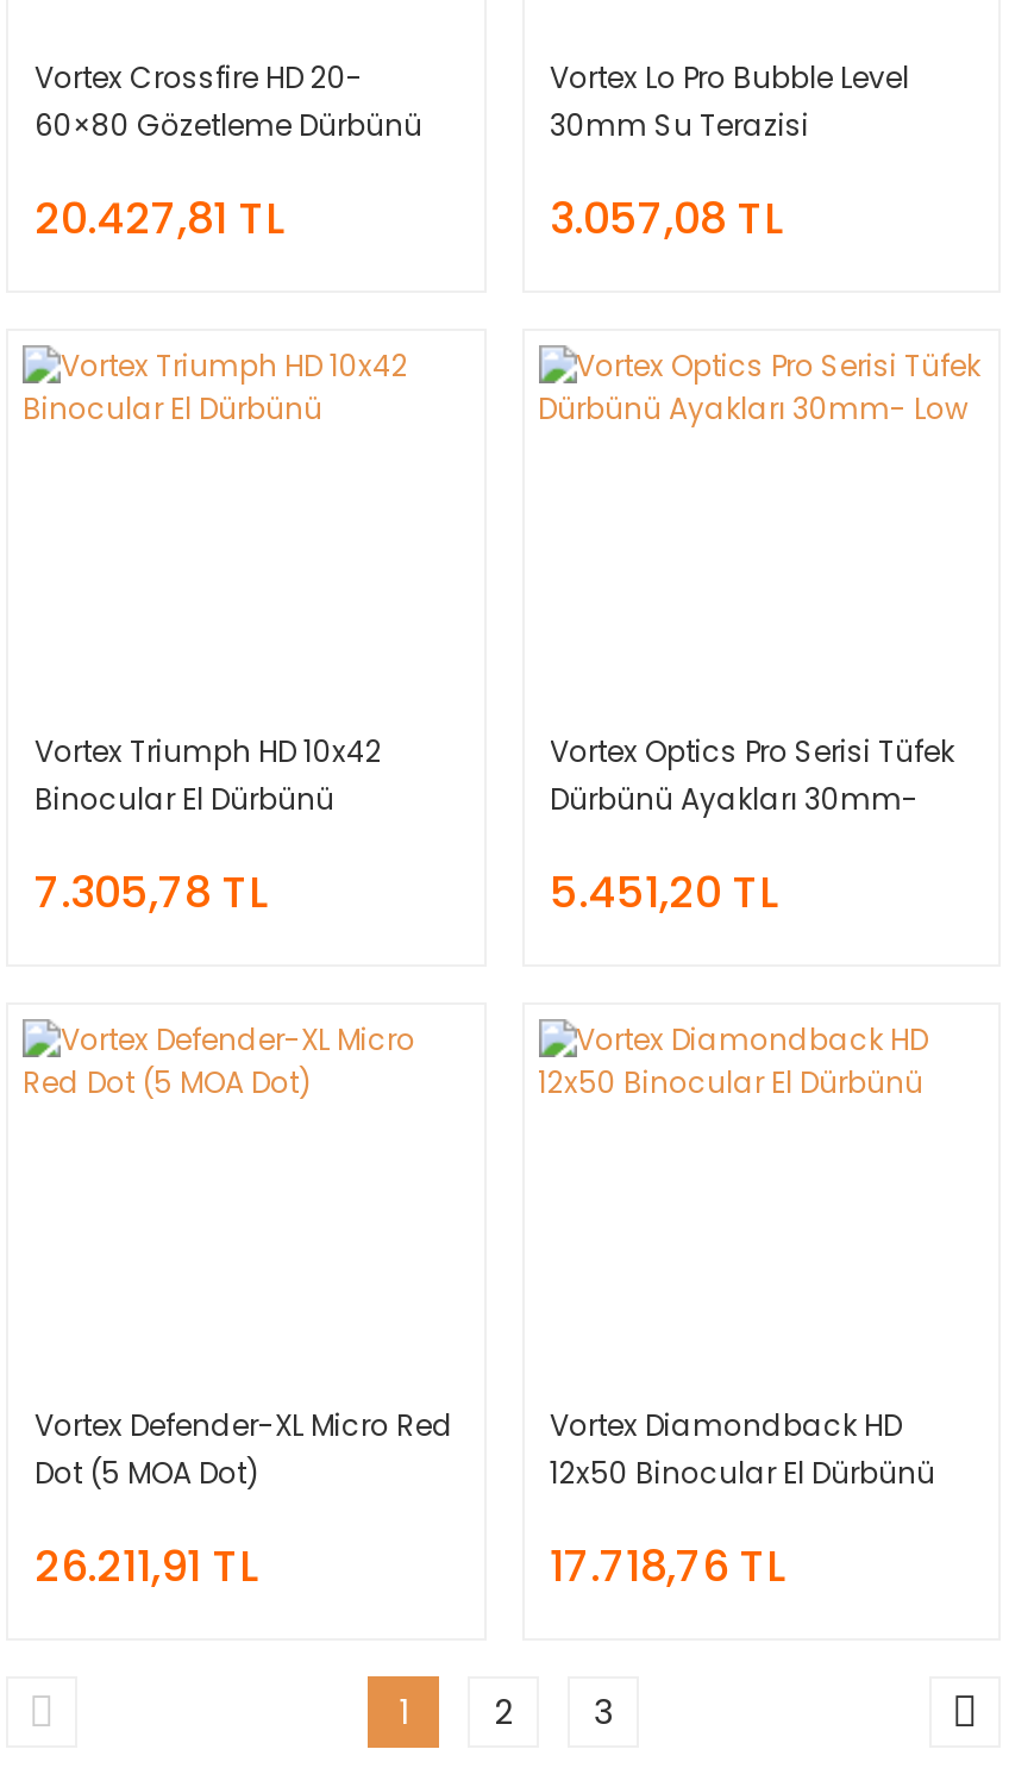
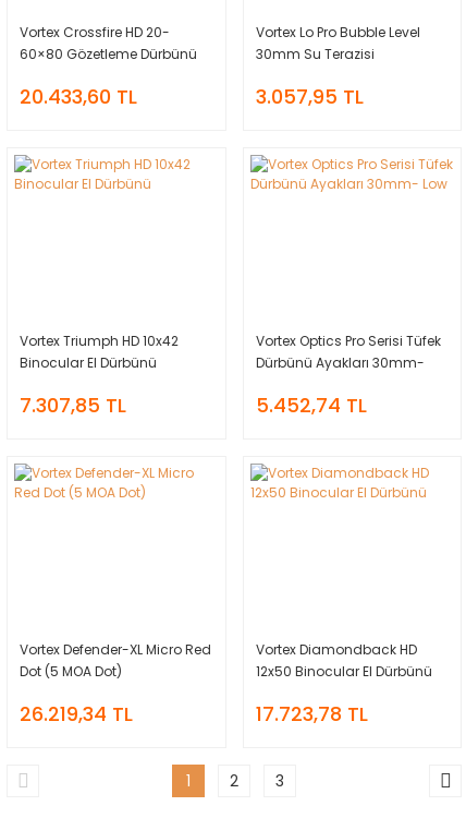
[35,187,284,247] 20.427,81 TL -> [20,83,137,110] 20.433,60 TL
[550,187,783,247] 3.057,08 TL -> [255,83,363,110] 3.057,95 TL
[35,861,268,921] 7.305,78 TL -> [20,391,126,418] 7.307,85 TL
[550,861,778,921] 5.451,20 TL -> [255,391,366,418] 5.452,74 TL
[35,1535,258,1595] 26.211,91 TL -> [20,700,133,727] 26.219,34 TL
[550,1535,785,1595] 17.718,76 TL -> [255,700,367,727] 17.723,78 TL

